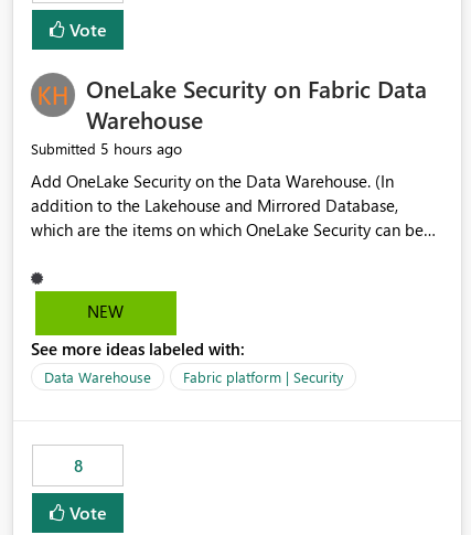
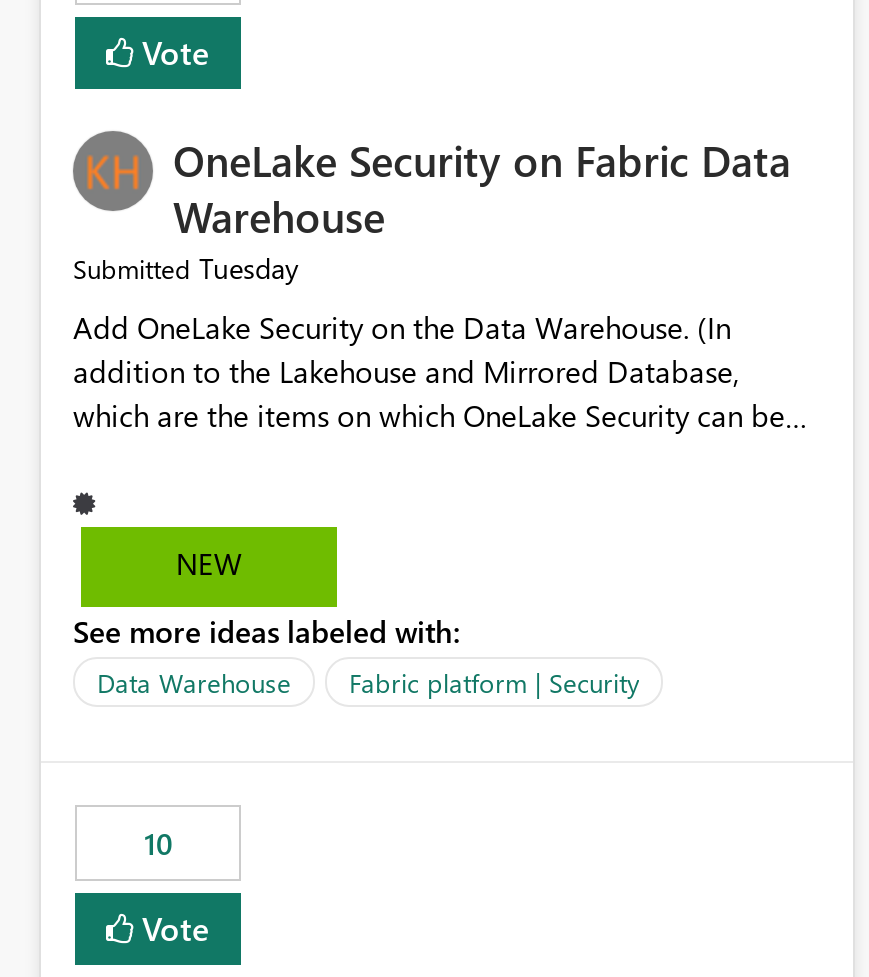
[31,138,182,159] Submitted 5 hours ago -> [73,250,299,288] Submitted Tuesday
[73,455,82,477] 8 -> [144,824,172,864] 10

